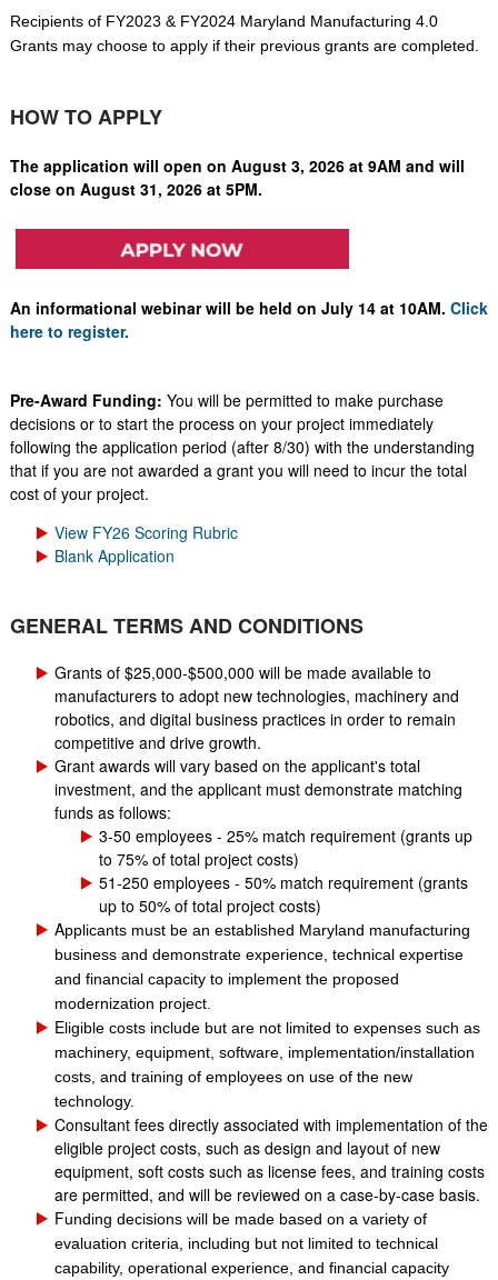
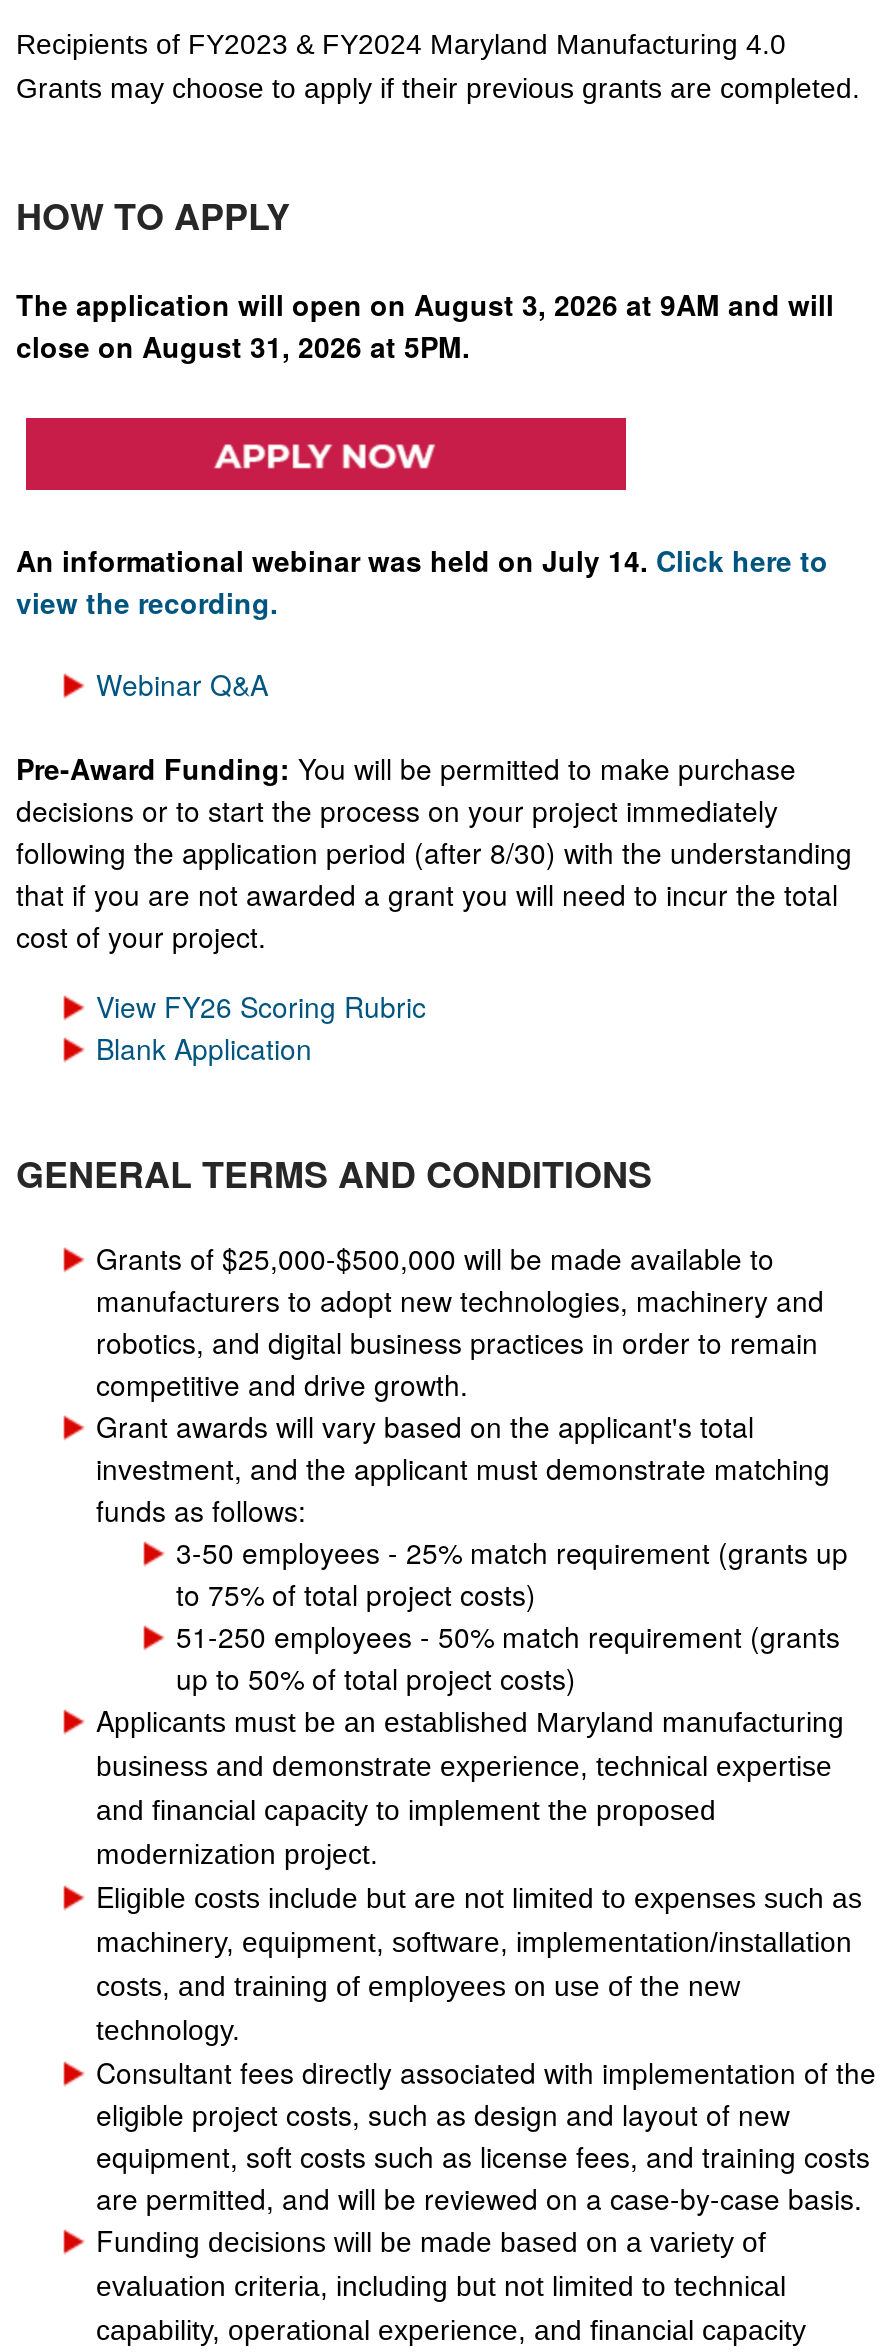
[10,297,488,342] An informational webinar will be held on July 14 at 10AM. Click | here to register. -> [16,540,828,704] An informational webinar was held on July 14. Click here to | view the recording. | Webinar Q&A

